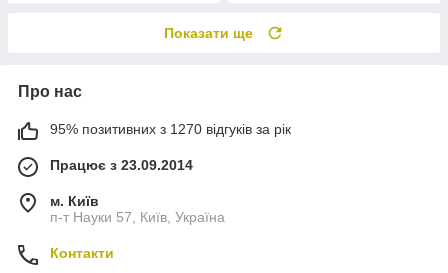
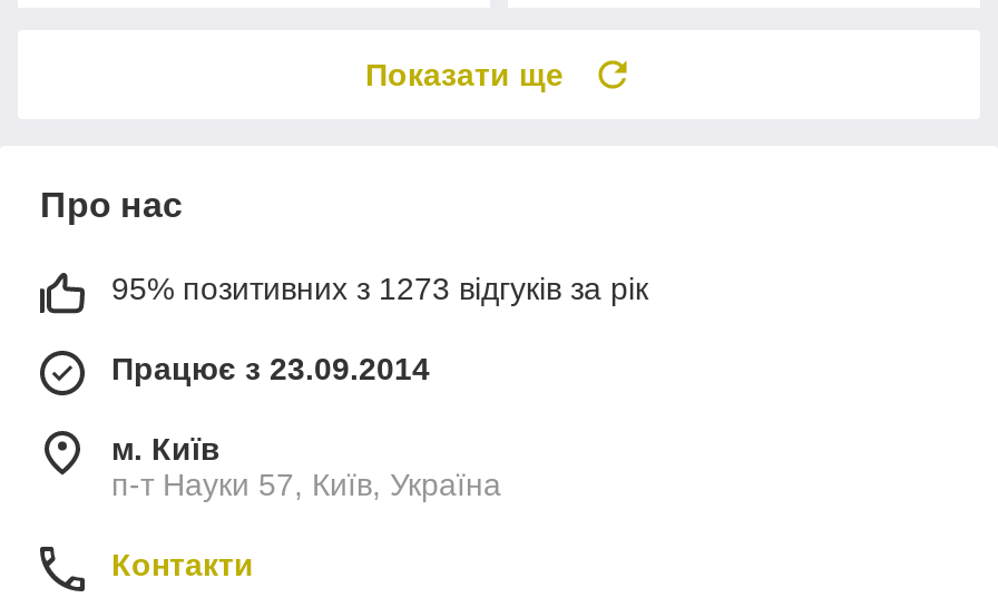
[50,121,291,137] 95% позитивних з 1270 відгуків за рік -> [111,271,648,307] 95% позитивних з 1273 відгуків за рік

